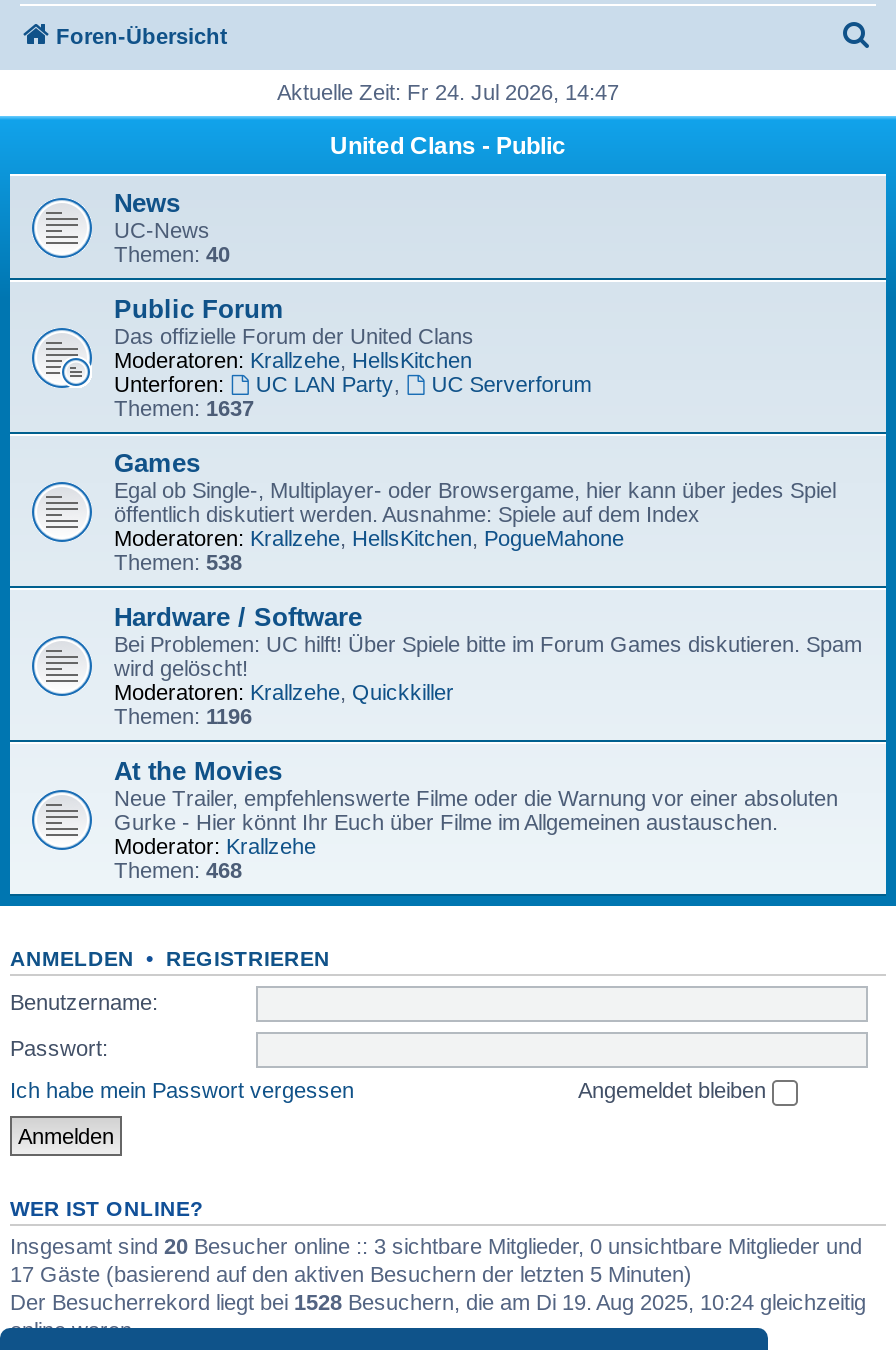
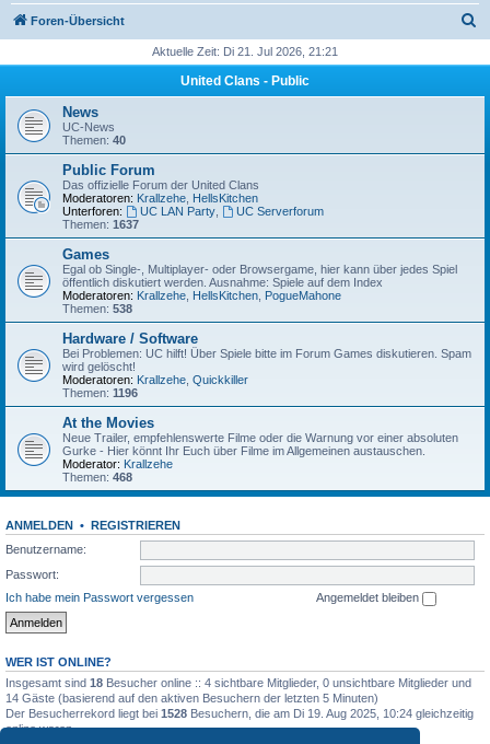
[277,80,619,104] Aktuelle Zeit: Fr 24. Jul 2026, 14:47 -> [152,45,338,58] Aktuelle Zeit: Di 21. Jul 2026, 21:21
[10,1233,862,1257] Insgesamt sind 20 Besucher online :: 3 sichtbare Mitglieder, 0 unsichtbare Mitglieder und -> [5,676,471,689] Insgesamt sind 18 Besucher online :: 4 sichtbare Mitglieder, 0 unsichtbare Mitglieder und
[10,1261,692,1285] 17 Gäste (basierend auf den aktiven Besuchern der letzten 5 Minuten) -> [5,691,378,704] 14 Gäste (basierend auf den aktiven Besuchern der letzten 5 Minuten)

